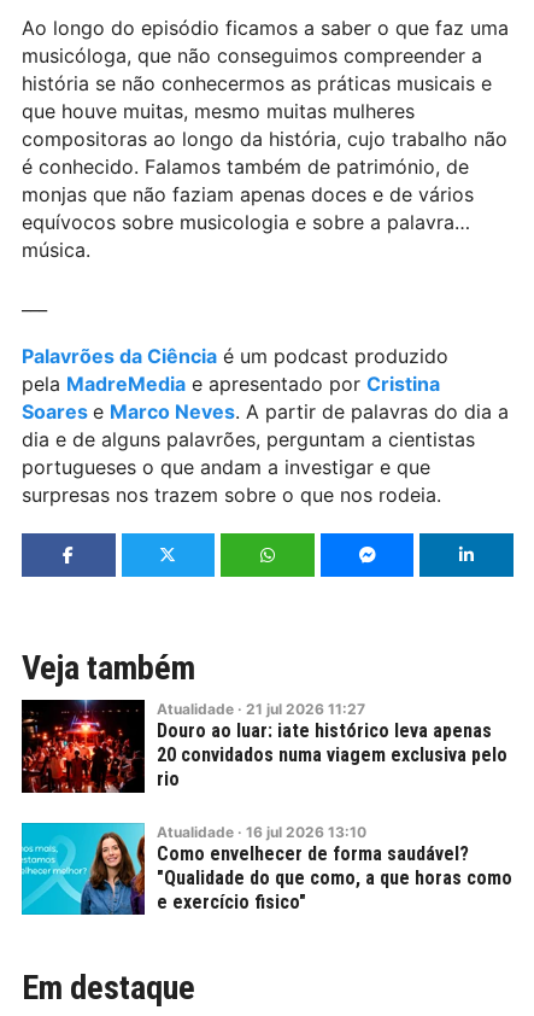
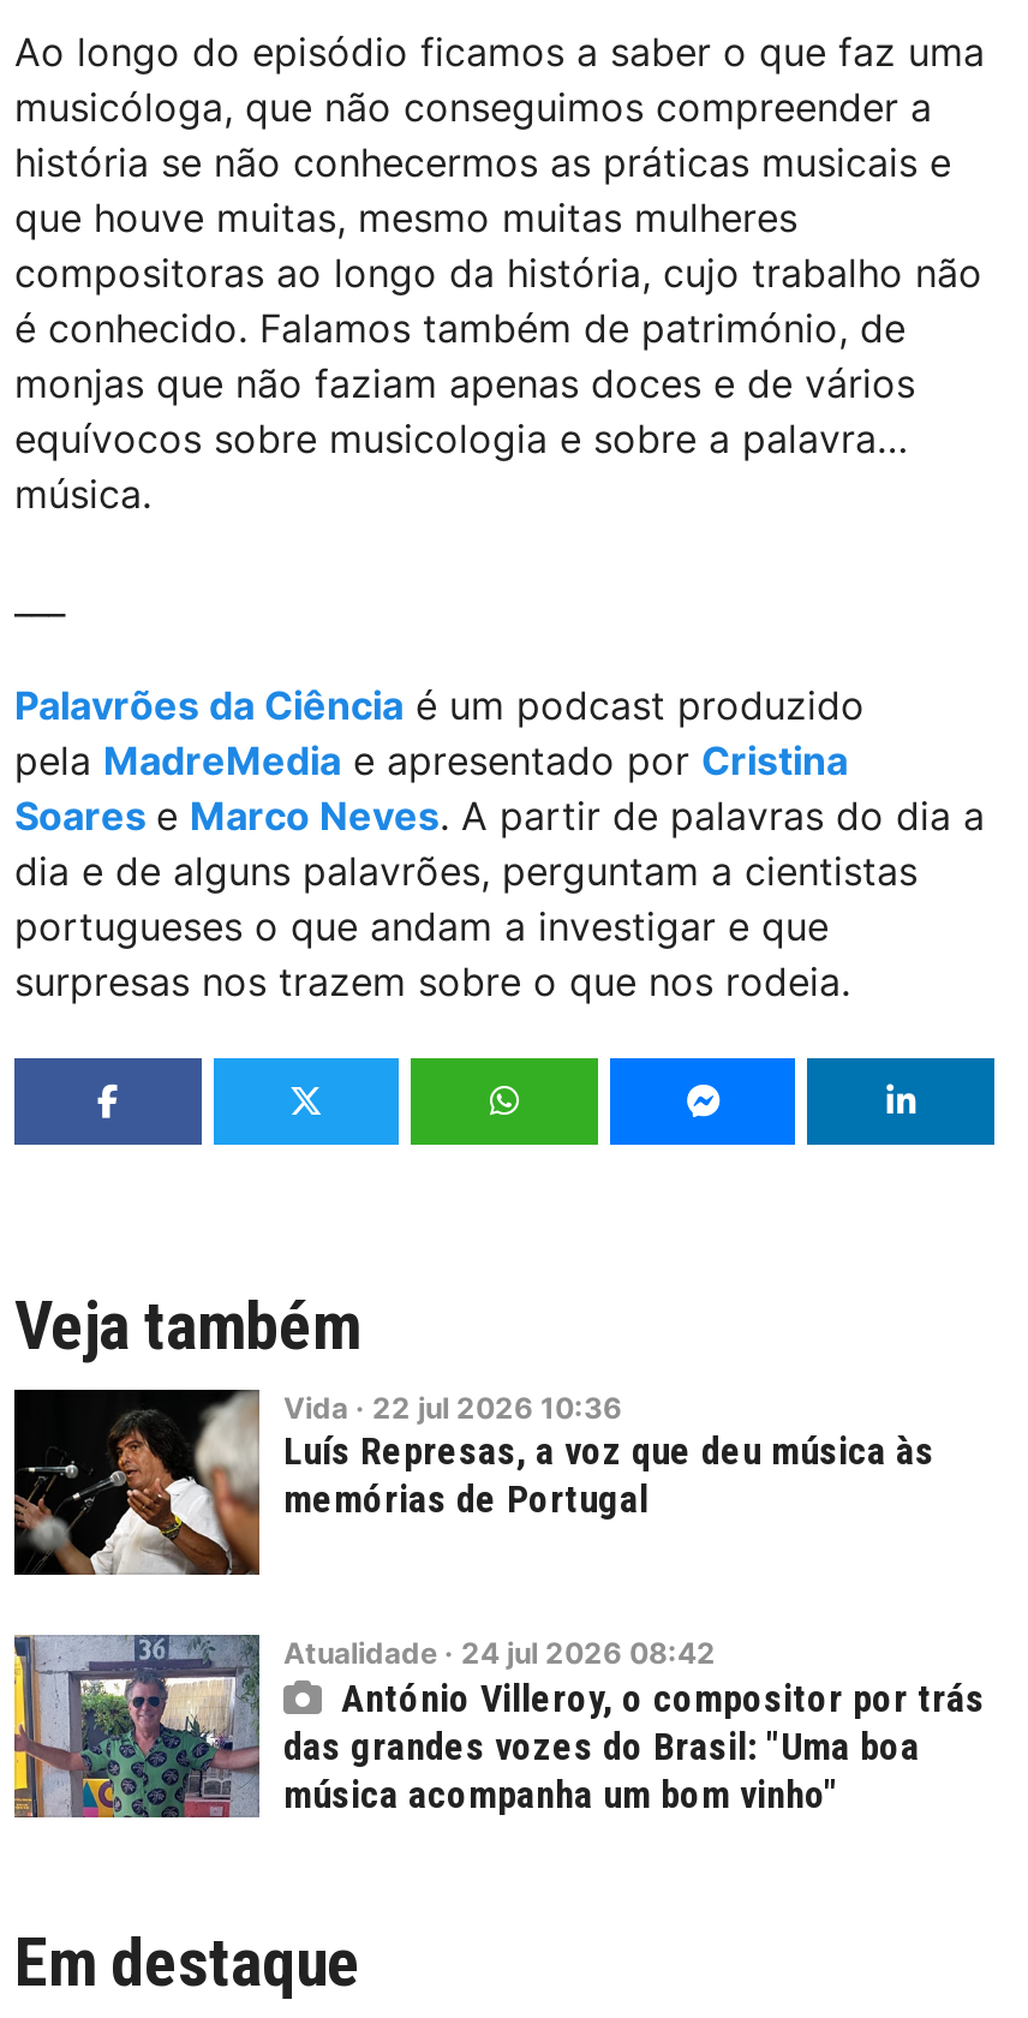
[22,699,507,794] [image] | Atualidade · 21 jul 2026 11:27 | Douro ao luar: iate histórico leva apenas | 20 convidados numa viagem exclusiva pelo | rio -> [14,1387,934,1575] [image] | Vida · 22 jul 2026 10:36 | Luís Represas, a voz que deu música às | memórias de Portugal
[20,822,512,916] [image] | Atualidade · 16 jul 2026 13:10 | Como envelhecer de forma saudável? | "Qualidade do que como, a que horas como | e exercício fisico" -> [12,1632,985,1820] [image] | Atualidade · 24 jul 2026 08:42 | António Villeroy, o compositor por trás | das grandes vozes do Brasil: "Uma boa | música acompanha um bom vinho"

